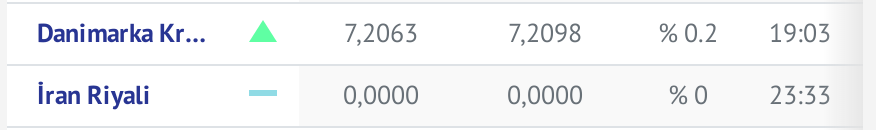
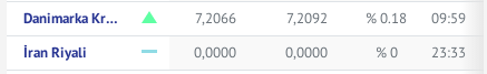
[344,16,418,50] 7,2063 -> [194,9,236,28] 7,2066
[508,16,582,50] 7,2098 -> [286,9,327,28] 7,2092
[658,16,718,50] % 0.2 -> [366,9,407,28] % 0.18
[769,16,831,50] 19:03 -> [431,9,466,28] 09:59

